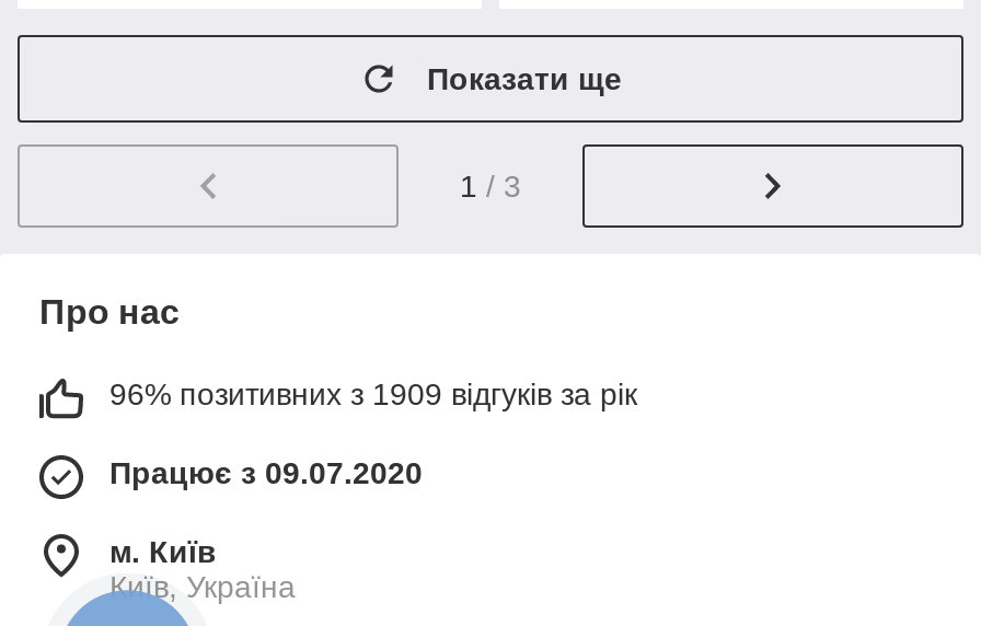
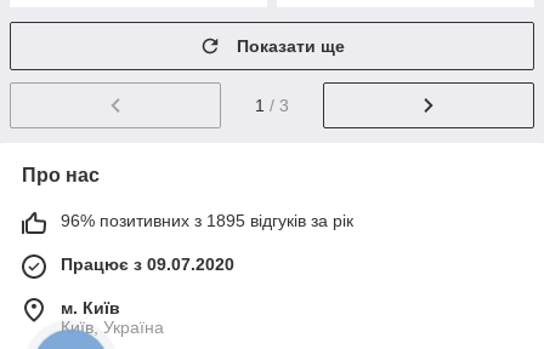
[109,376,637,411] 96% позитивних з 1909 відгуків за рік -> [61,211,353,230] 96% позитивних з 1895 відгуків за рік

